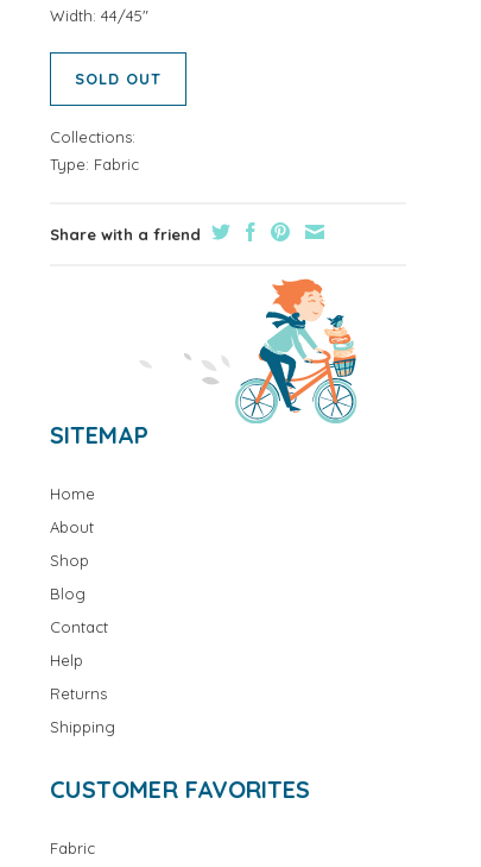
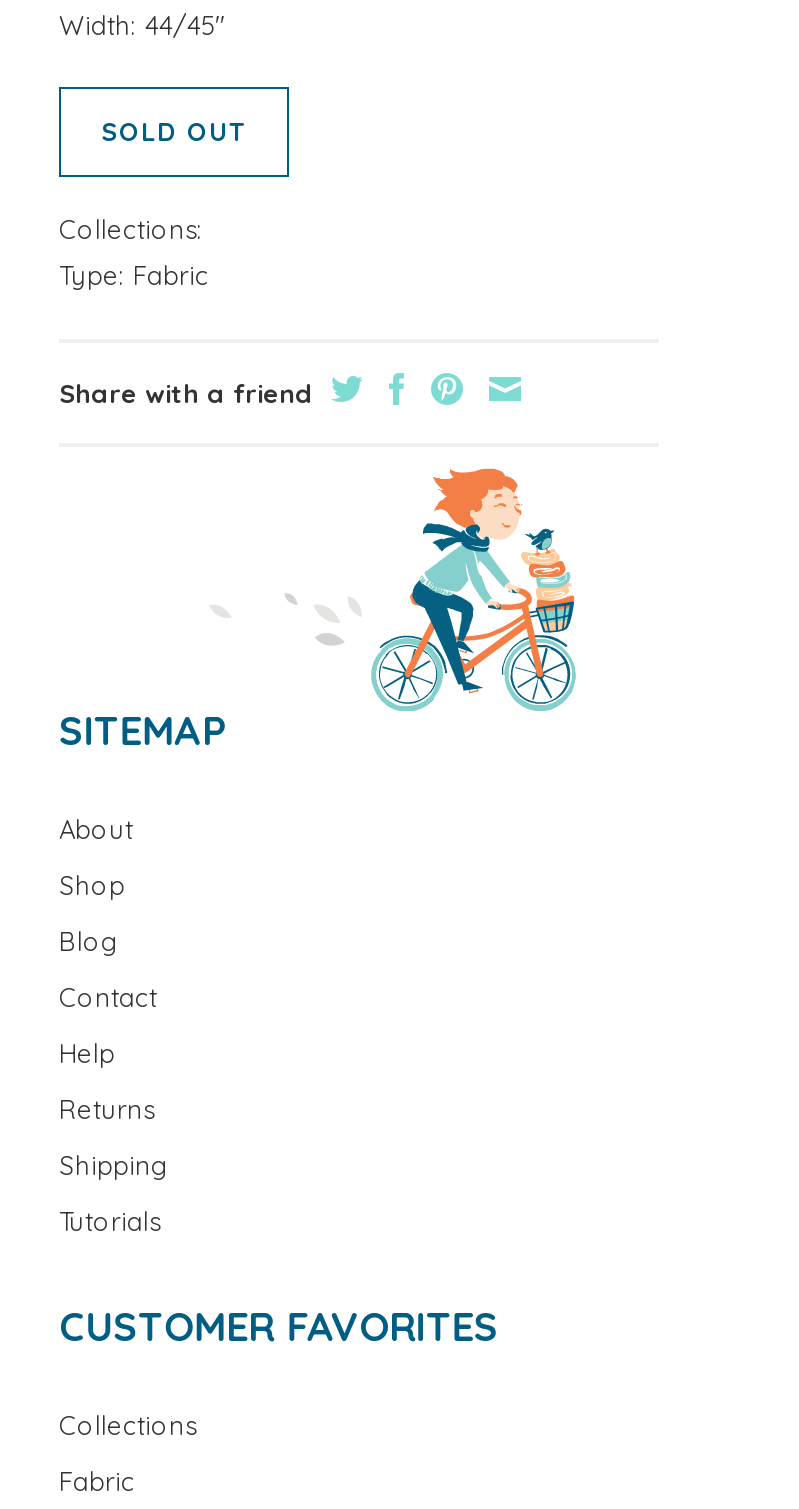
[50,484,95,503] Home -> none
moved [50,517,115,736] -> [59,812,169,1180]: About | Shop | Blog | Contact | Help | Returns | Shipping
none -> [59,1204,161,1236] Tutorials
none -> [59,1408,197,1440] Collections

